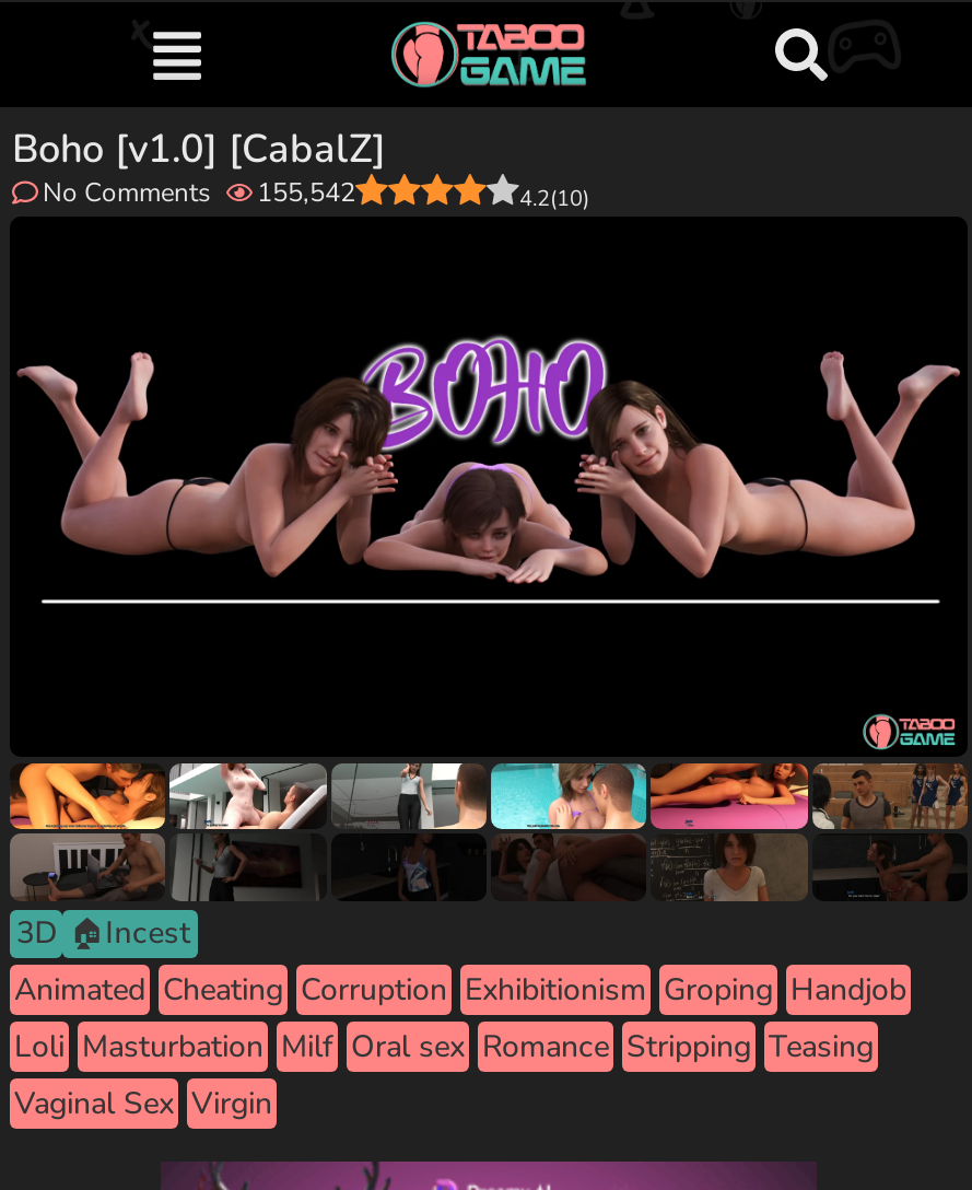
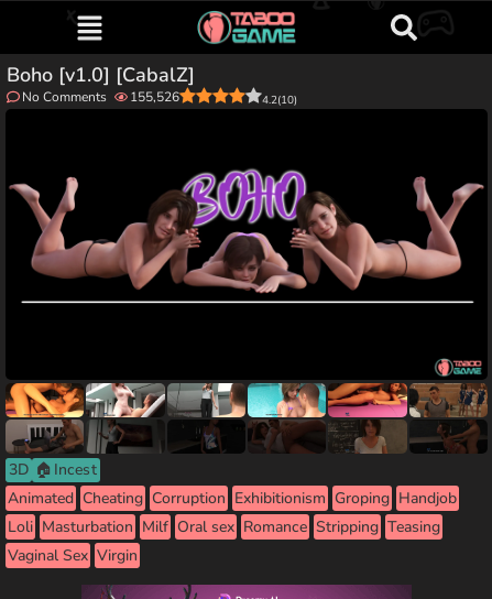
[43,175,355,210] No Comments 155,542 -> [22,88,179,106] No Comments 155,526

